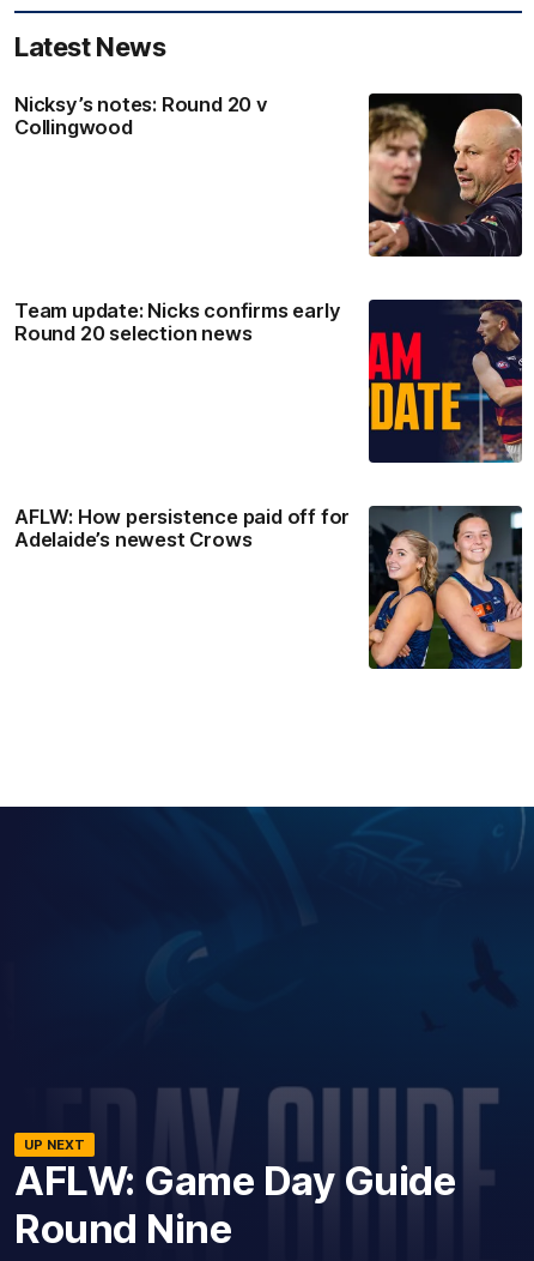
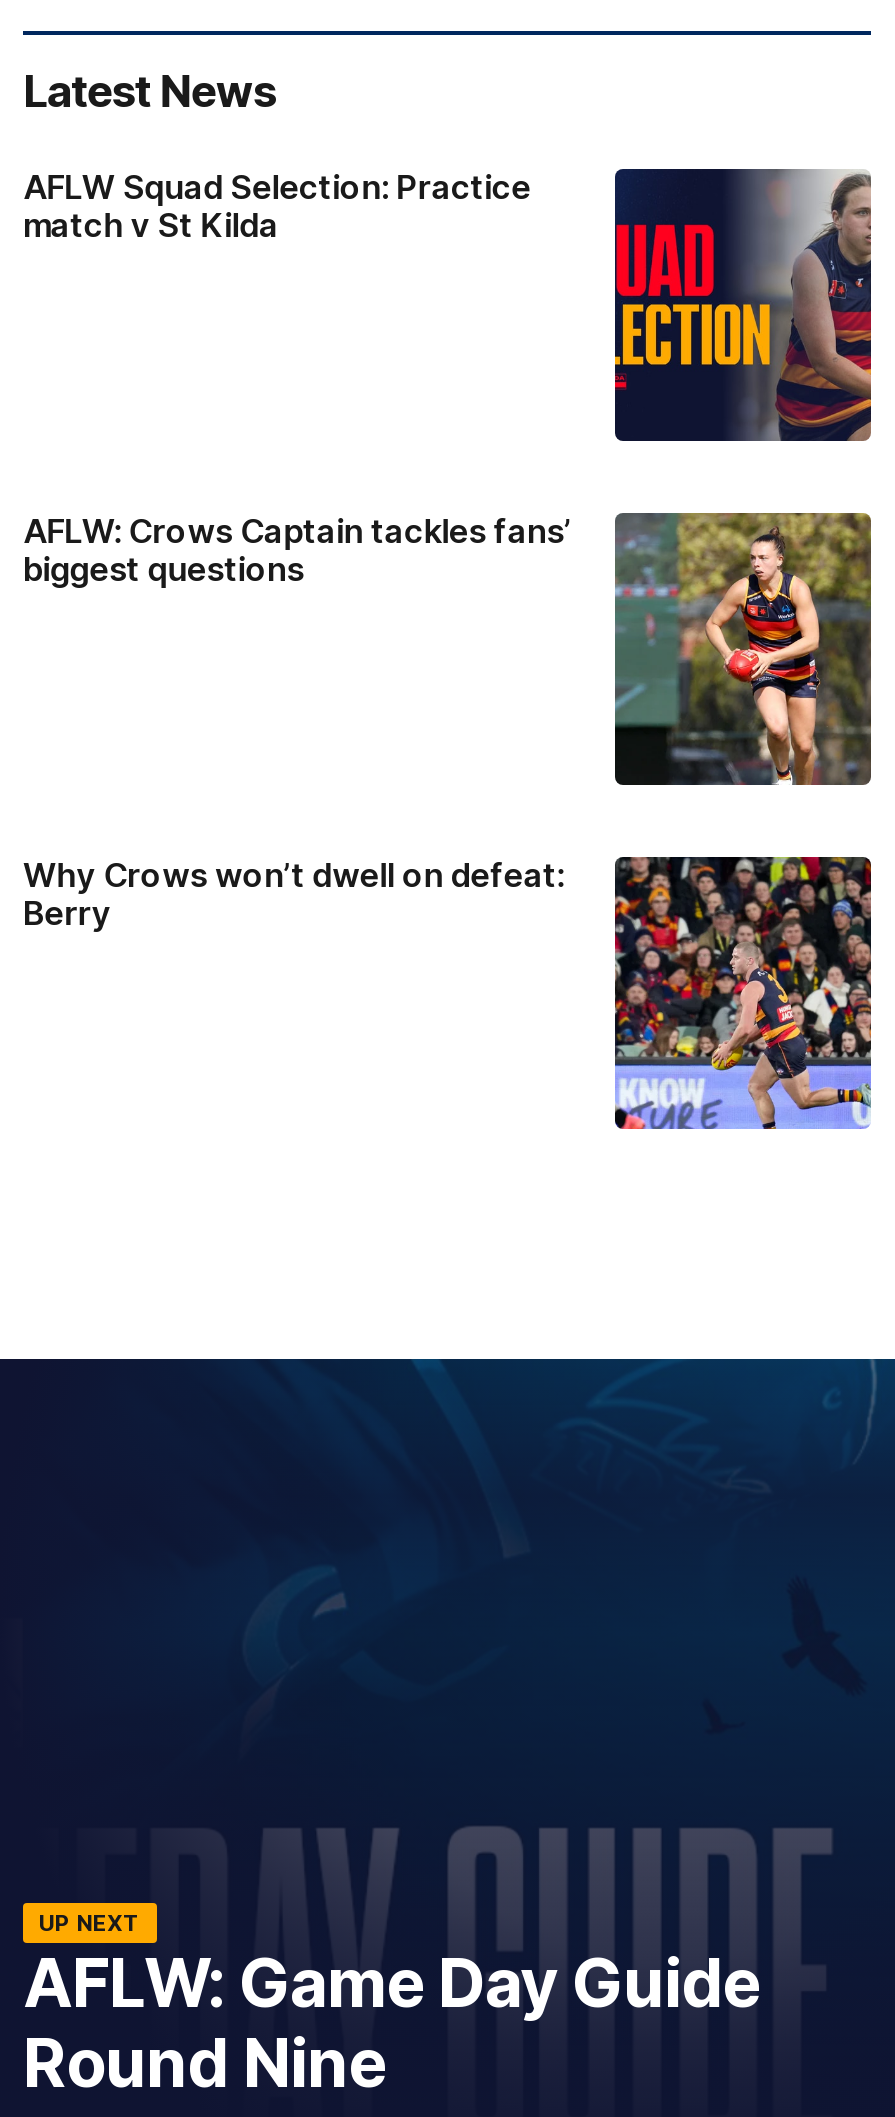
[14,92,268,138] Nicksy’s notes: Round 20 v | Collingwood -> [23,166,531,244] AFLW Squad Selection: Practice | match v St Kilda
[368,92,523,258] [image] -> [613,167,873,443] [image]
[14,298,523,464] [image] | Team update: Nicks confirms early | Round 20 selection news -> [23,511,871,787] [image] | AFLW: Crows Captain tackles fans’ | biggest questions
[14,505,523,670] [image] | AFLW: How persistence paid off for | Adelaide’s newest Crows -> [23,855,873,1131] [image] | Why Crows won’t dwell on defeat: | Berry

